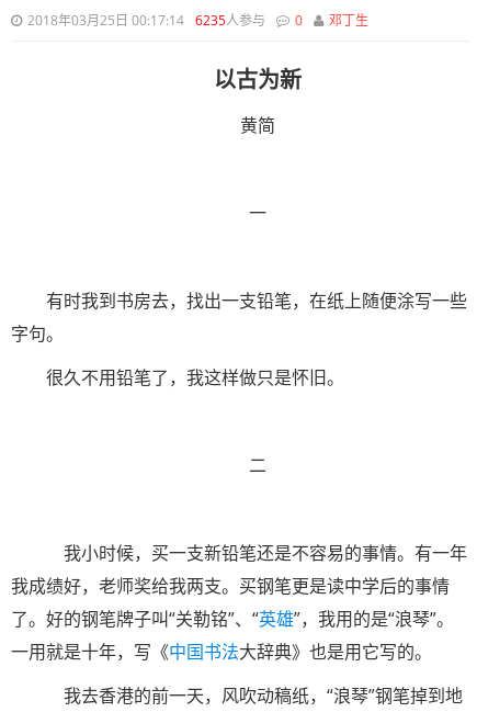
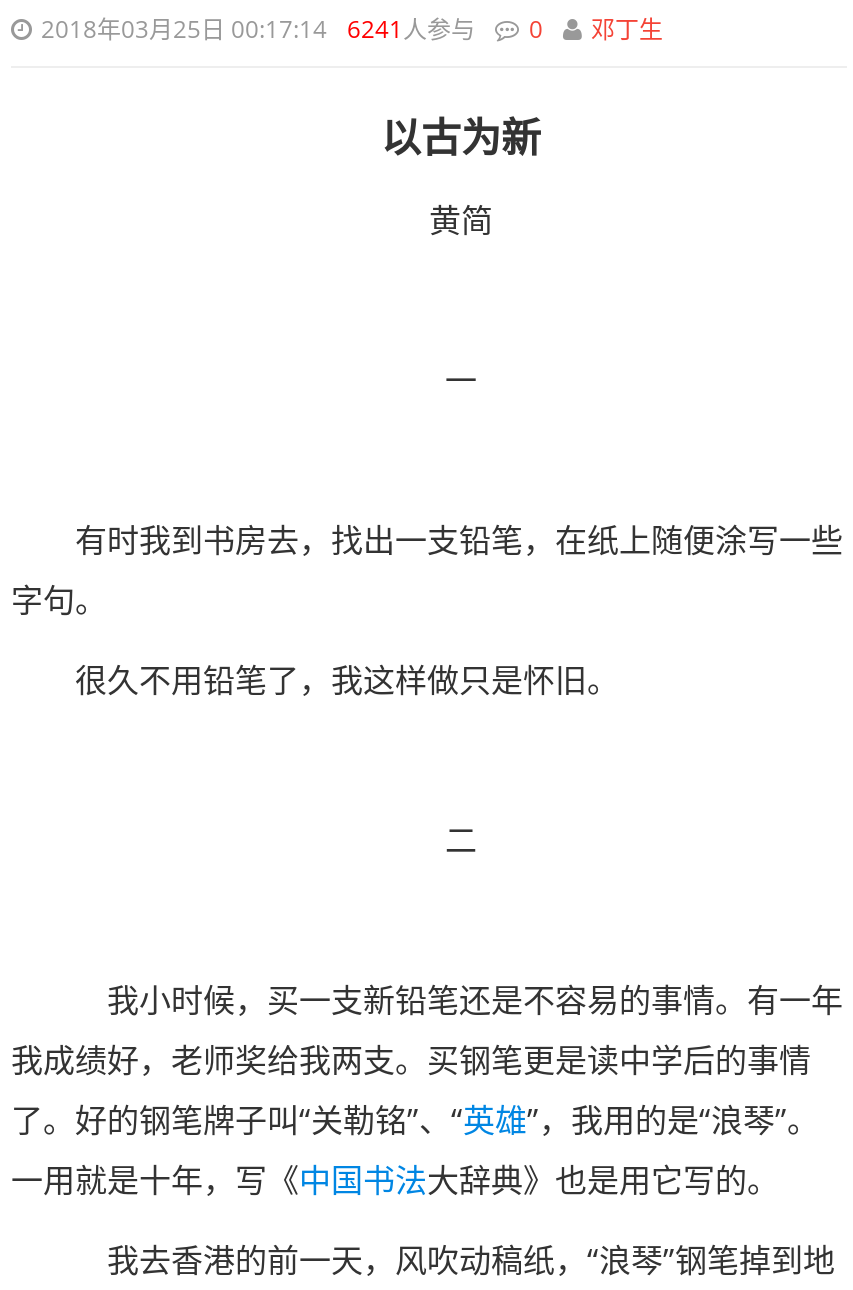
[27,11,265,30] 2018年03月25日 00:17:14 6235人参与 -> [41,12,475,46] 2018年03月25日 00:17:14 6241人参与

